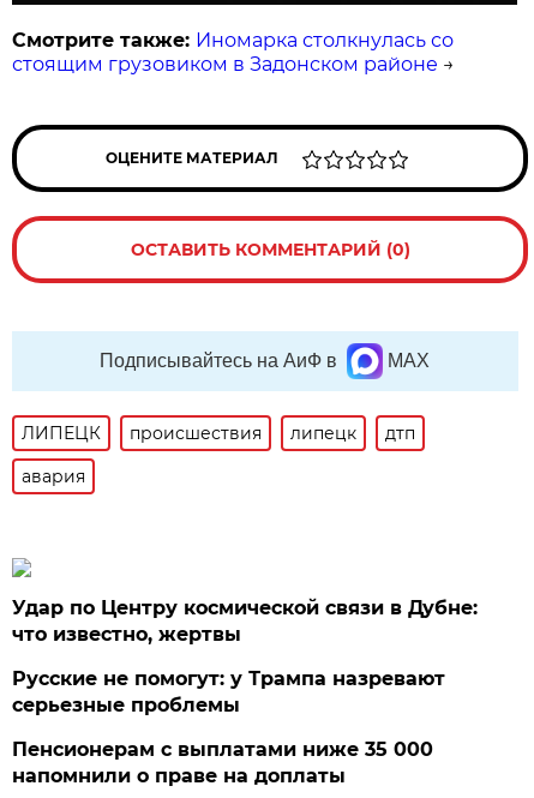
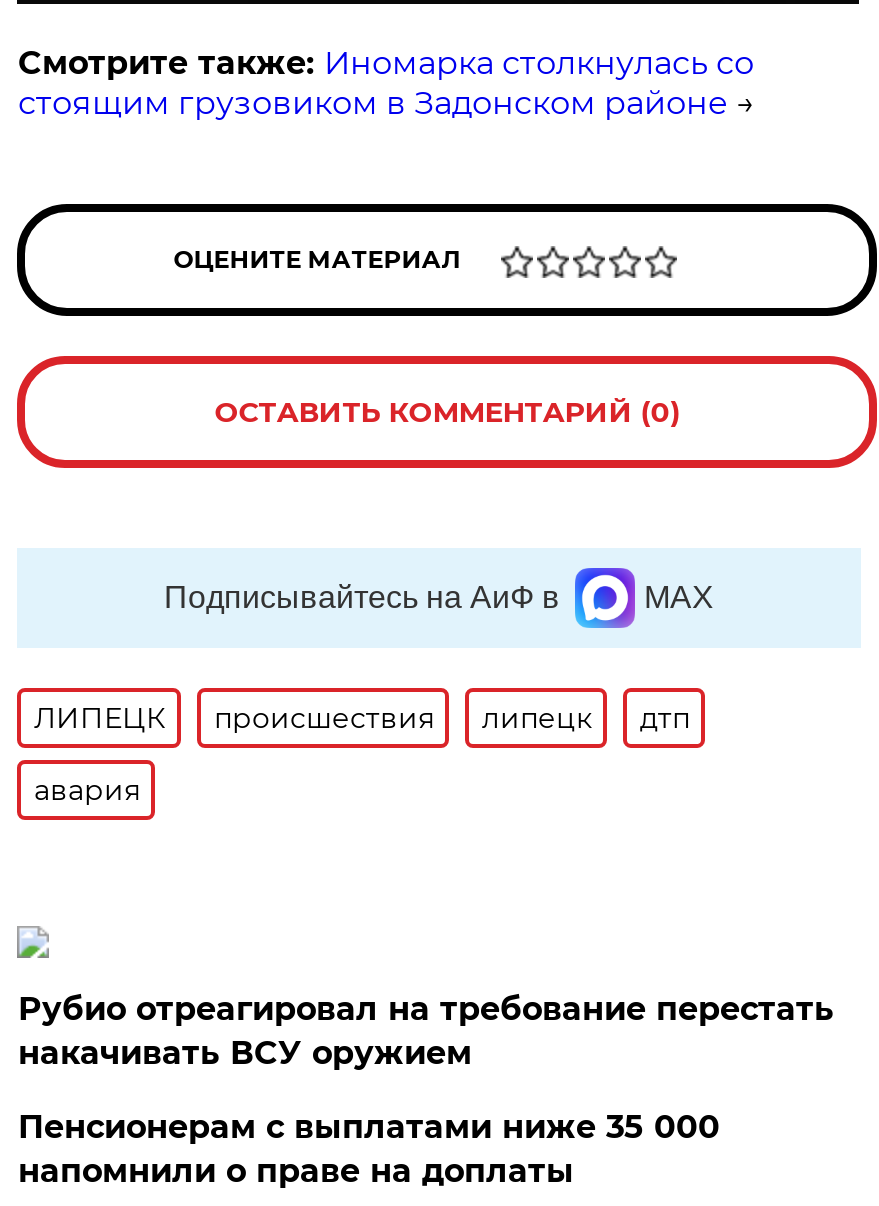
[12,596,478,716] Удар по Центру космической связи в Дубне: | что известно, жертвы | Русские не помогут: у Трампа назревают | серьезные проблемы -> [18,990,834,1072] Рубио отреагировал на требование перестать | накачивать ВСУ оружием

